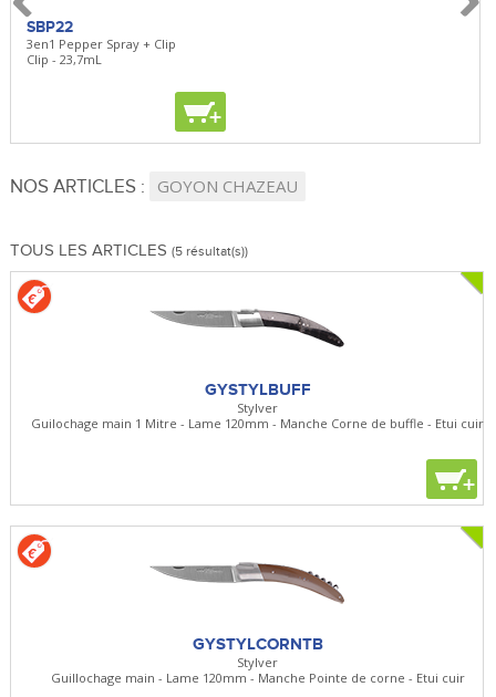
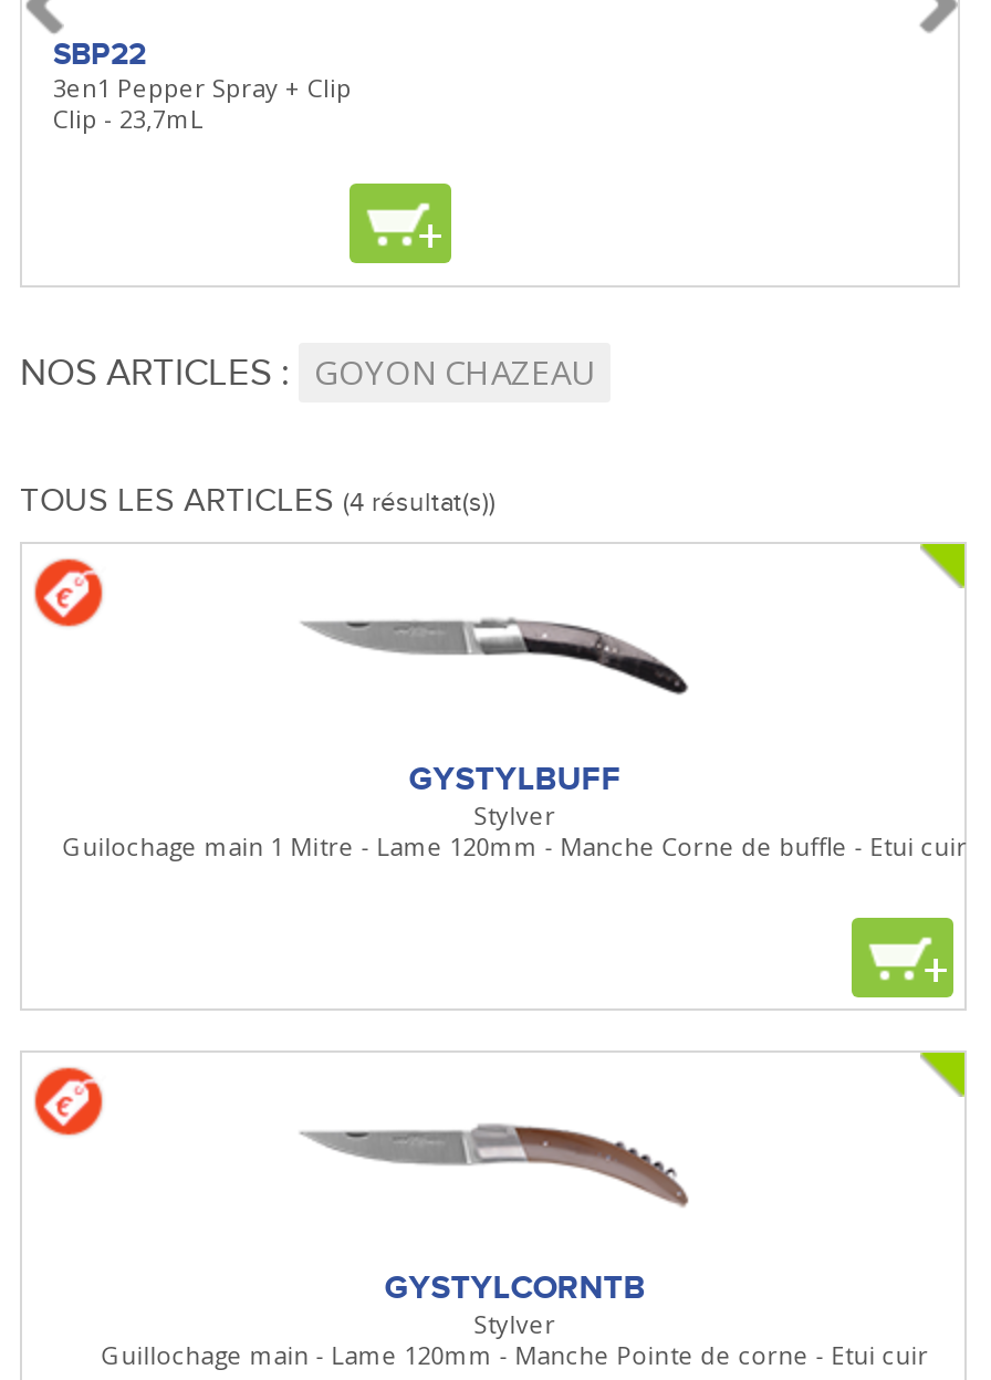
[10,240,248,260] TOUS LES ARTICLES (5 résultat(s)) -> [20,479,496,519] TOUS LES ARTICLES (4 résultat(s))

